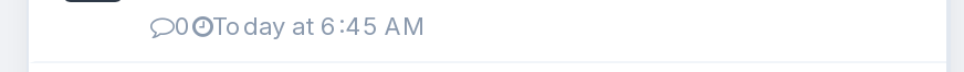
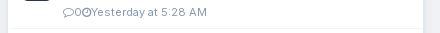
[212,11,425,41] Today at 6:45 AM -> [91,5,207,19] Yesterday at 5:28 AM

